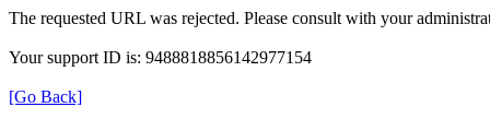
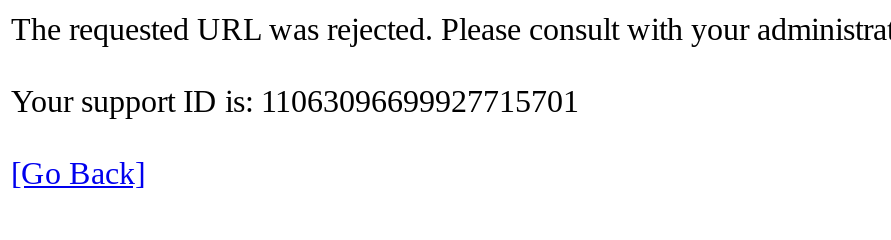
[9,48,312,67] Your support ID is: 9488818856142977154 -> [11,84,579,118] Your support ID is: 11063096699927715701

